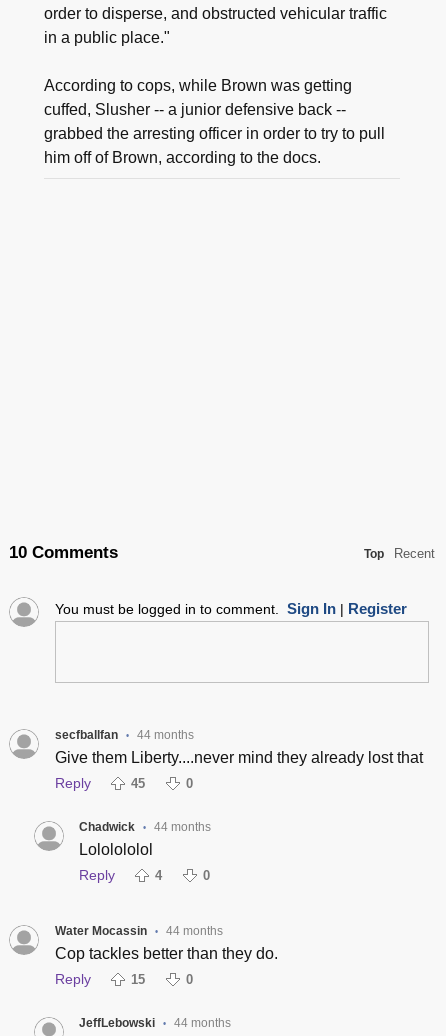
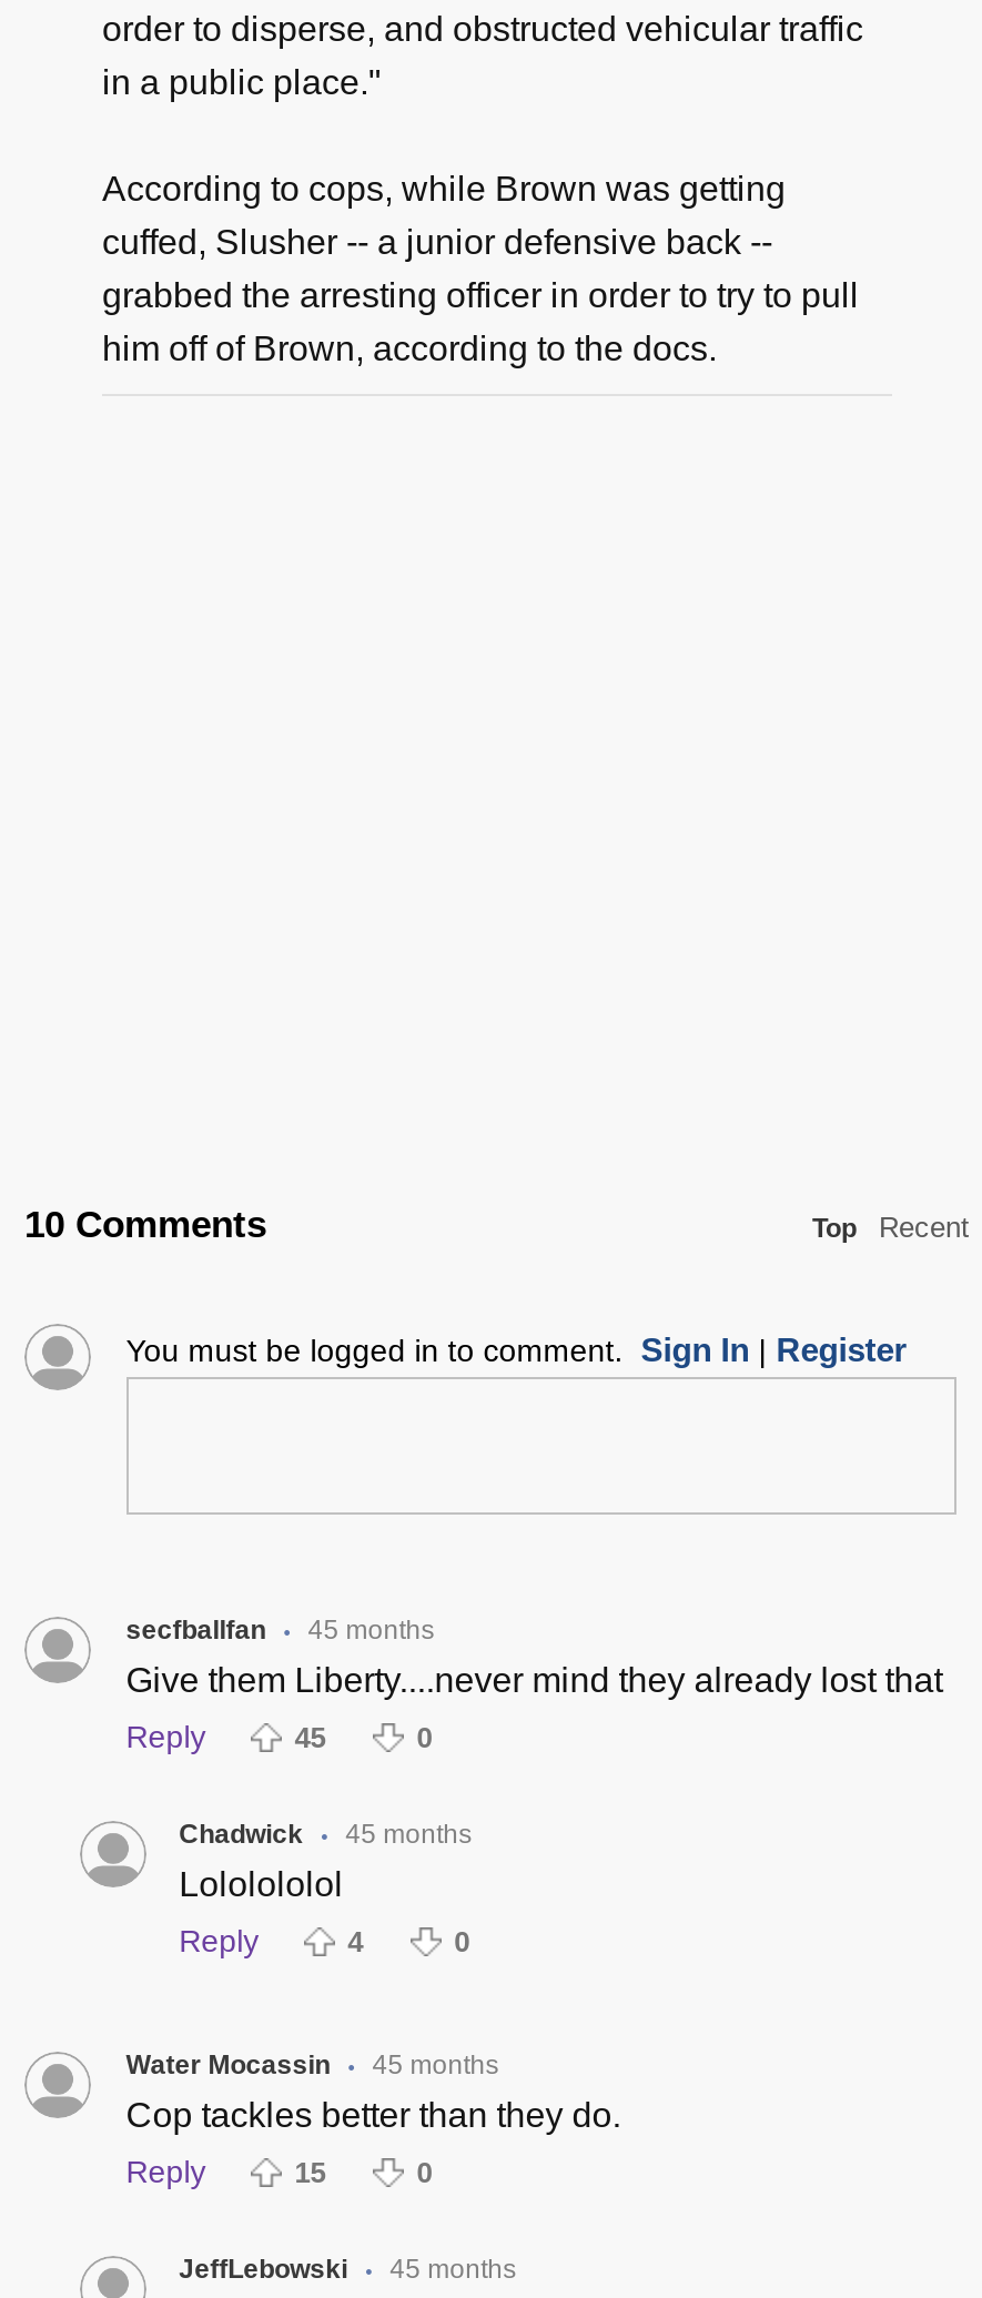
[137,728,194,742] 44 months -> [308,1615,434,1646] 45 months
[154,820,211,834] 44 months -> [346,1819,472,1850] 45 months
[166,924,223,938] 44 months -> [372,2050,499,2081] 45 months
[174,1016,231,1030] 44 months -> [390,2254,516,2285] 45 months

